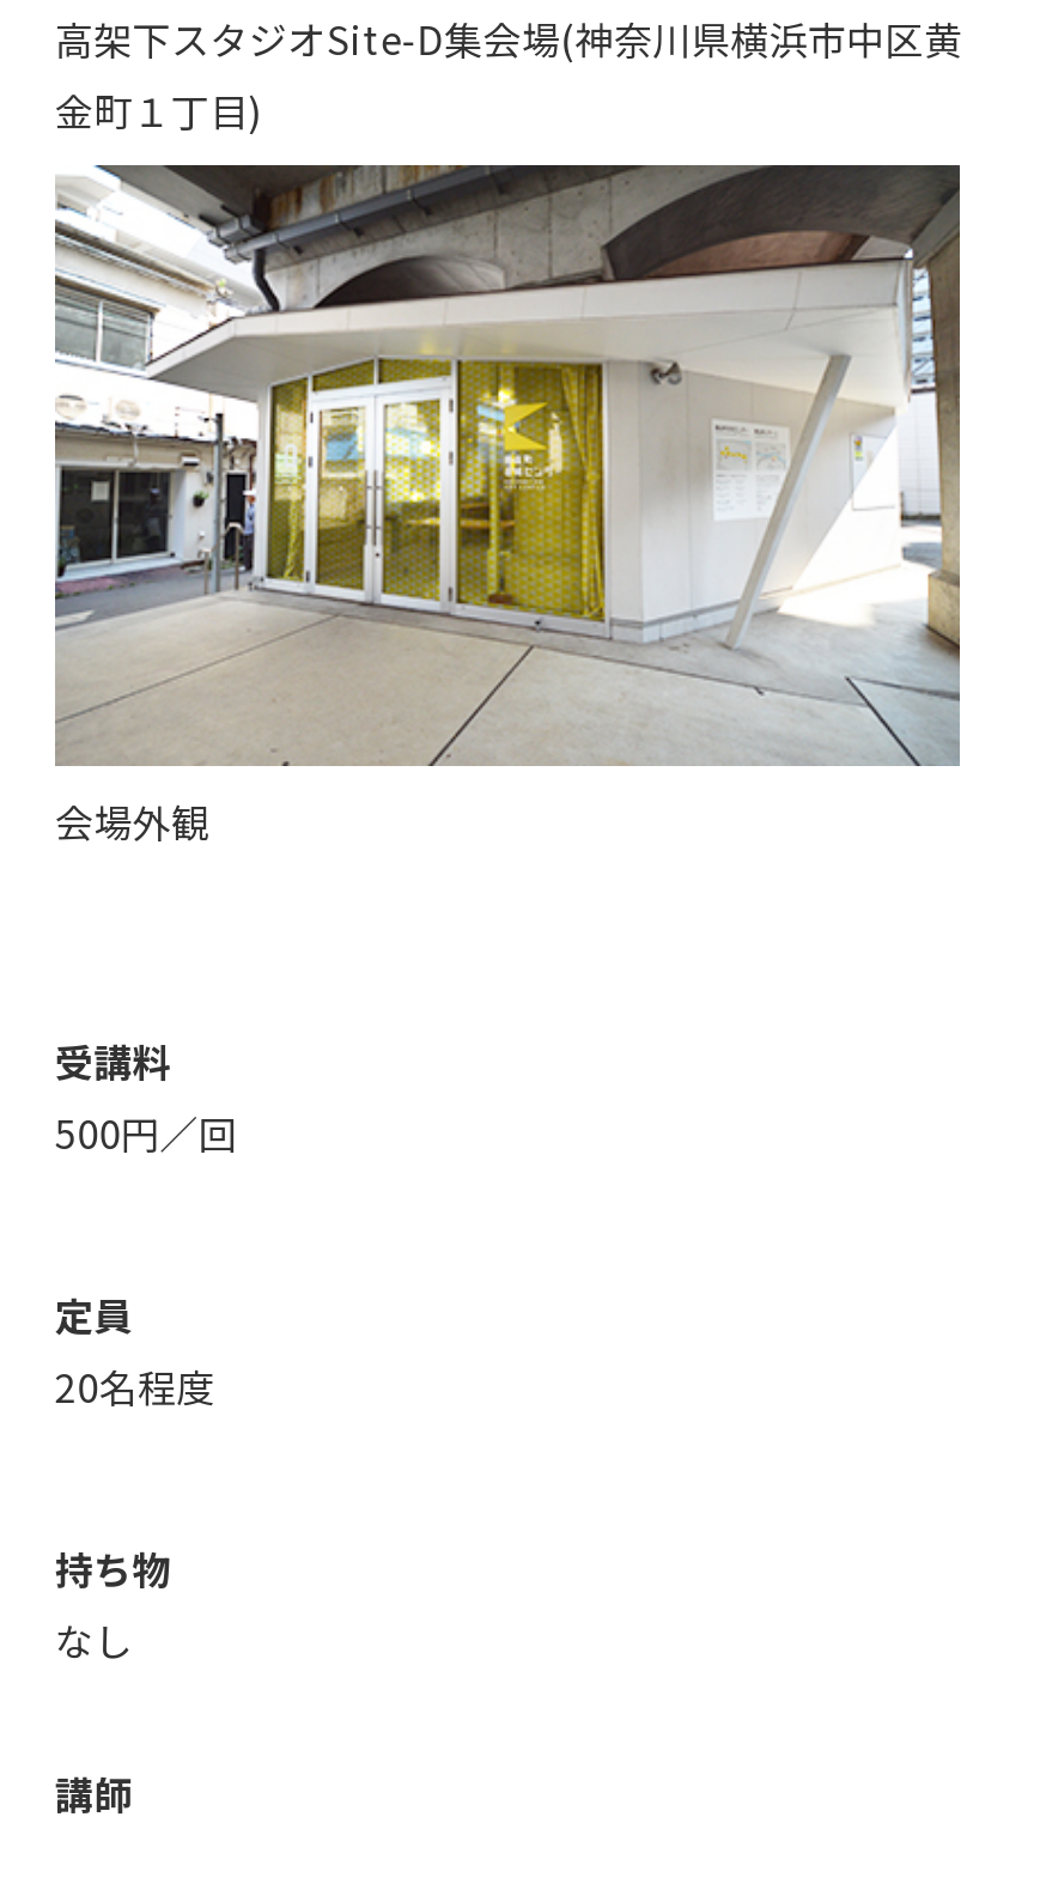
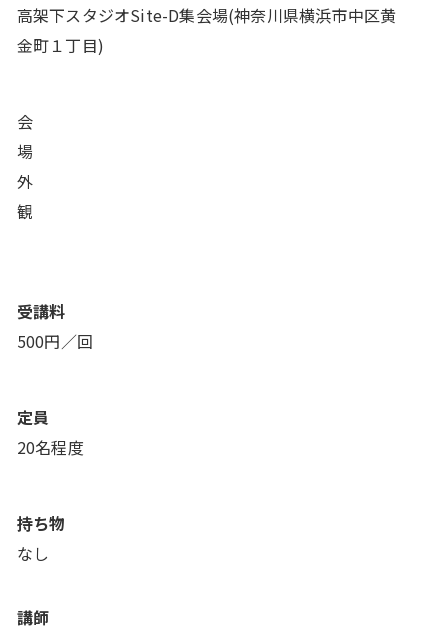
[53,163,962,768] [image] -> none

